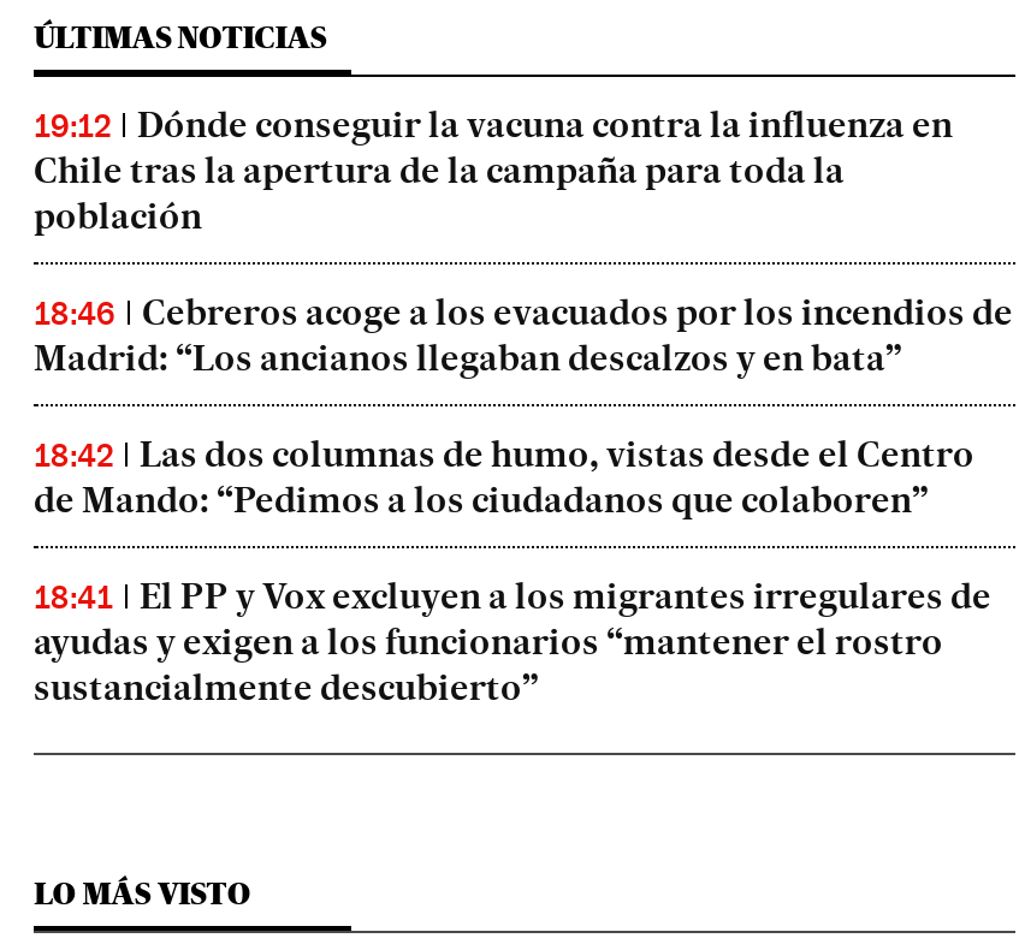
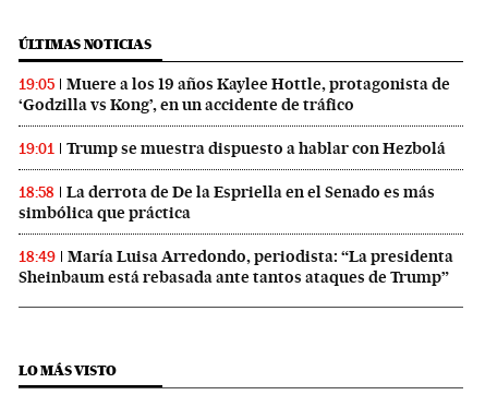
[34,104,953,238] 19:12 | Dónde conseguir la vacuna contra la influenza en | Chile tras la apertura de la campaña para toda la | población -> [19,74,450,115] 19:05 | Muere a los 19 años Kaylee Hottle, protagonista de | ‘Godzilla vs Kong’, en un accidente de tráfico
[34,291,1013,380] 18:46 | Cebreros acoge a los evacuados por los incendios de | Madrid: “Los ancianos llegaban descalzos y en bata” -> [19,139,446,158] 19:01 | Trump se muestra dispuesto a hablar con Hezbolá
[34,433,974,522] 18:42 | Las dos columnas de humo, vistas desde el Centro | de Mando: “Pedimos a los ciudadanos que colaboren” -> [19,182,435,223] 18:58 | La derrota de De la Espriella en el Senado es más | simbólica que práctica
[34,575,991,710] 18:41 | El PP y Vox excluyen a los migrantes irregulares de | ayudas y exigen a los funcionarios “mantener el rostro | sustancialmente descubierto” -> [19,247,453,287] 18:49 | María Luisa Arredondo, periodista: “La presidenta | Sheinbaum está rebasada ante tantos ataques de Trump”

